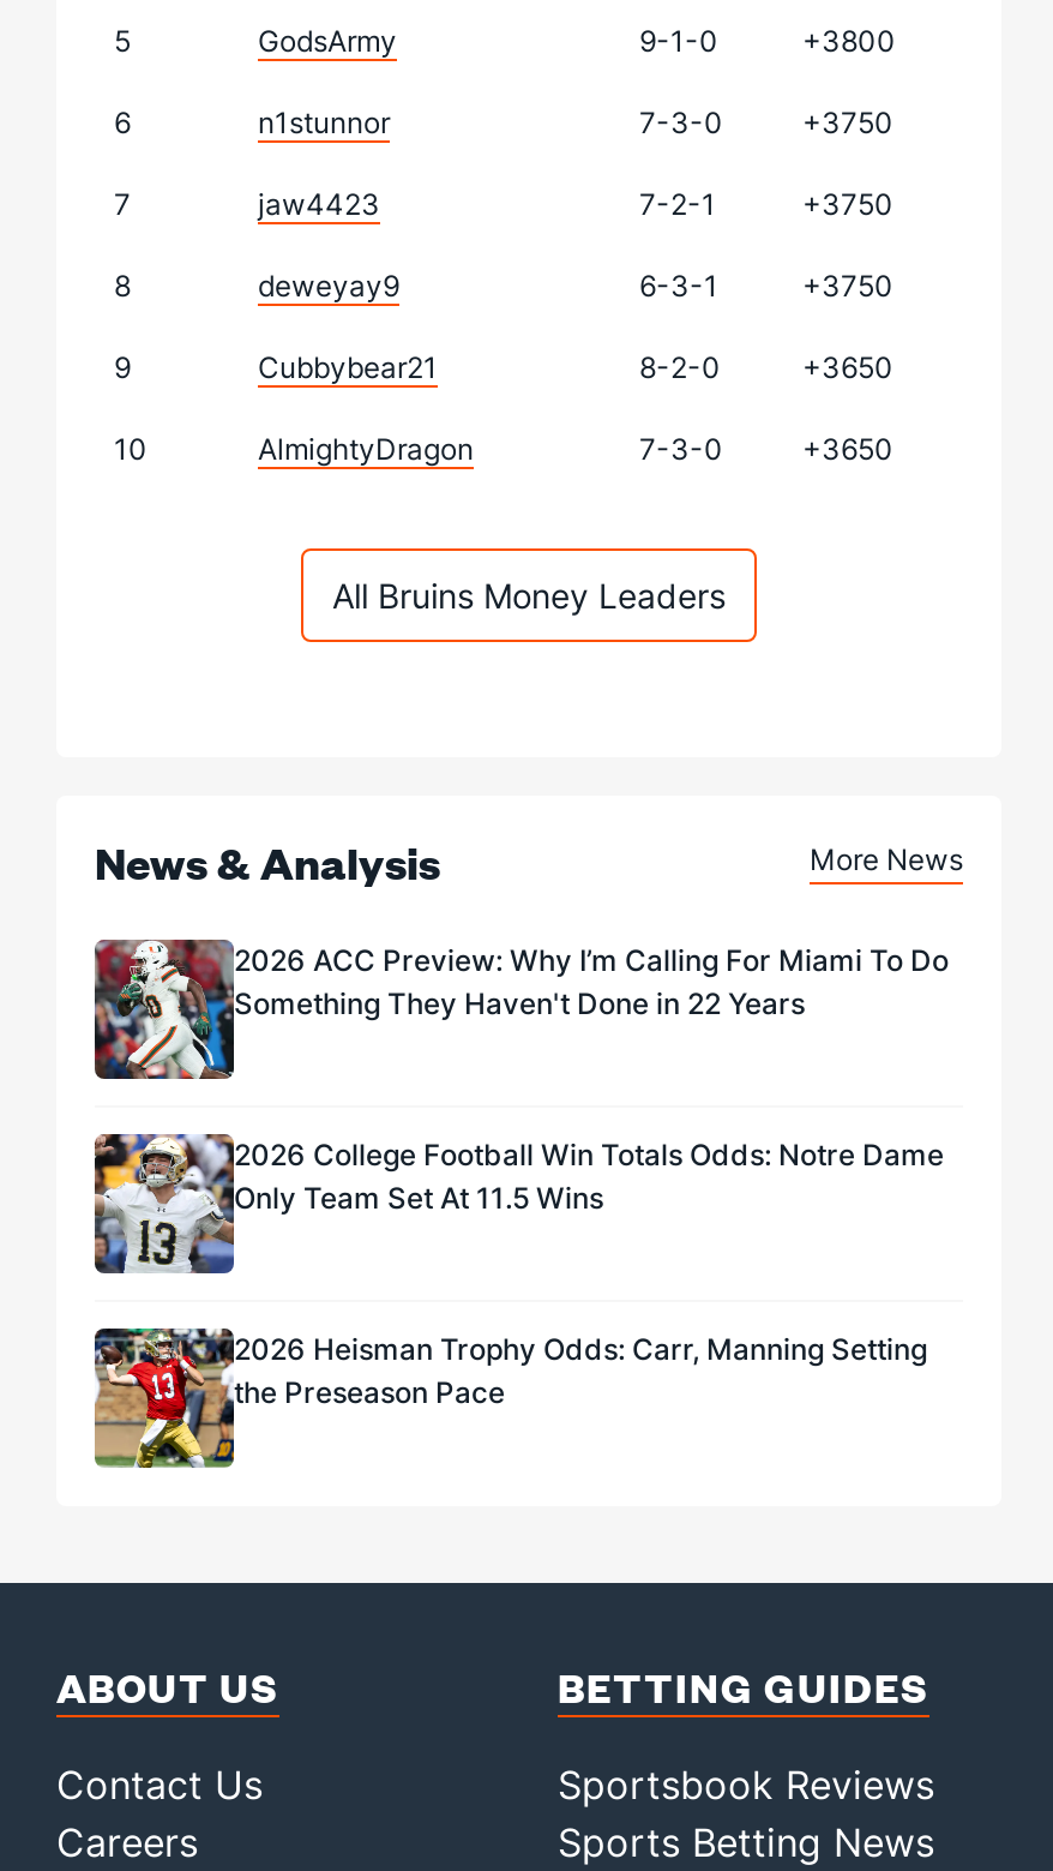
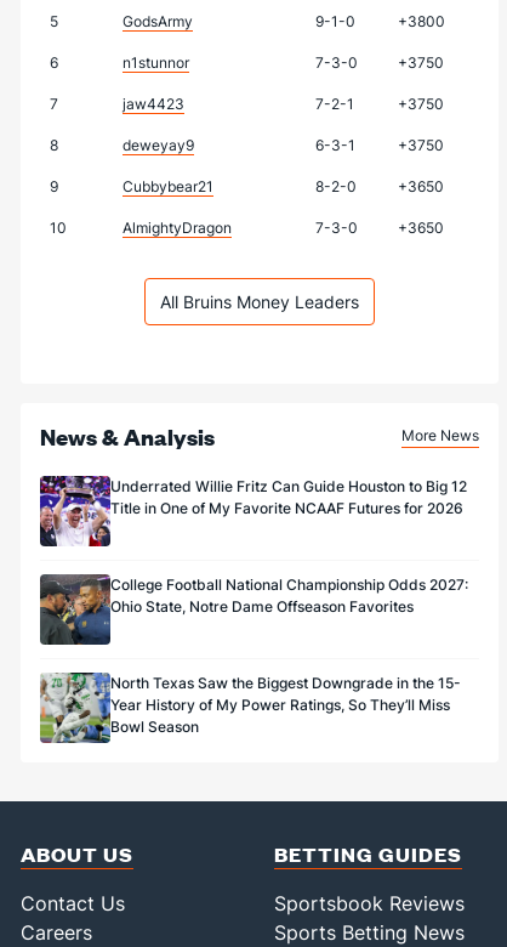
[92,937,949,1081] [image] | 2026 ACC Preview: Why I’m Calling For Miami To Do | Something They Haven't Done in 22 Years -> [39,475,467,548] [image] | Underrated Willie Fritz Can Guide Houston to Big 12 | Title in One of My Favorite NCAAF Futures for 2026
[92,1132,944,1276] [image] | 2026 College Football Win Totals Odds: Notre Dame | Only Team Set At 11.5 Wins -> [39,573,468,646] [image] | College Football National Championship Odds 2027: | Ohio State, Notre Dame Offseason Favorites
[95,1326,927,1470] [image] | 2026 Heisman Trophy Odds: Carr, Manning Setting | the Preseason Pace -> [40,671,461,744] [image] | North Texas Saw the Biggest Downgrade in the 15- | Year History of My Power Ratings, So They’ll Miss | Bowl Season

